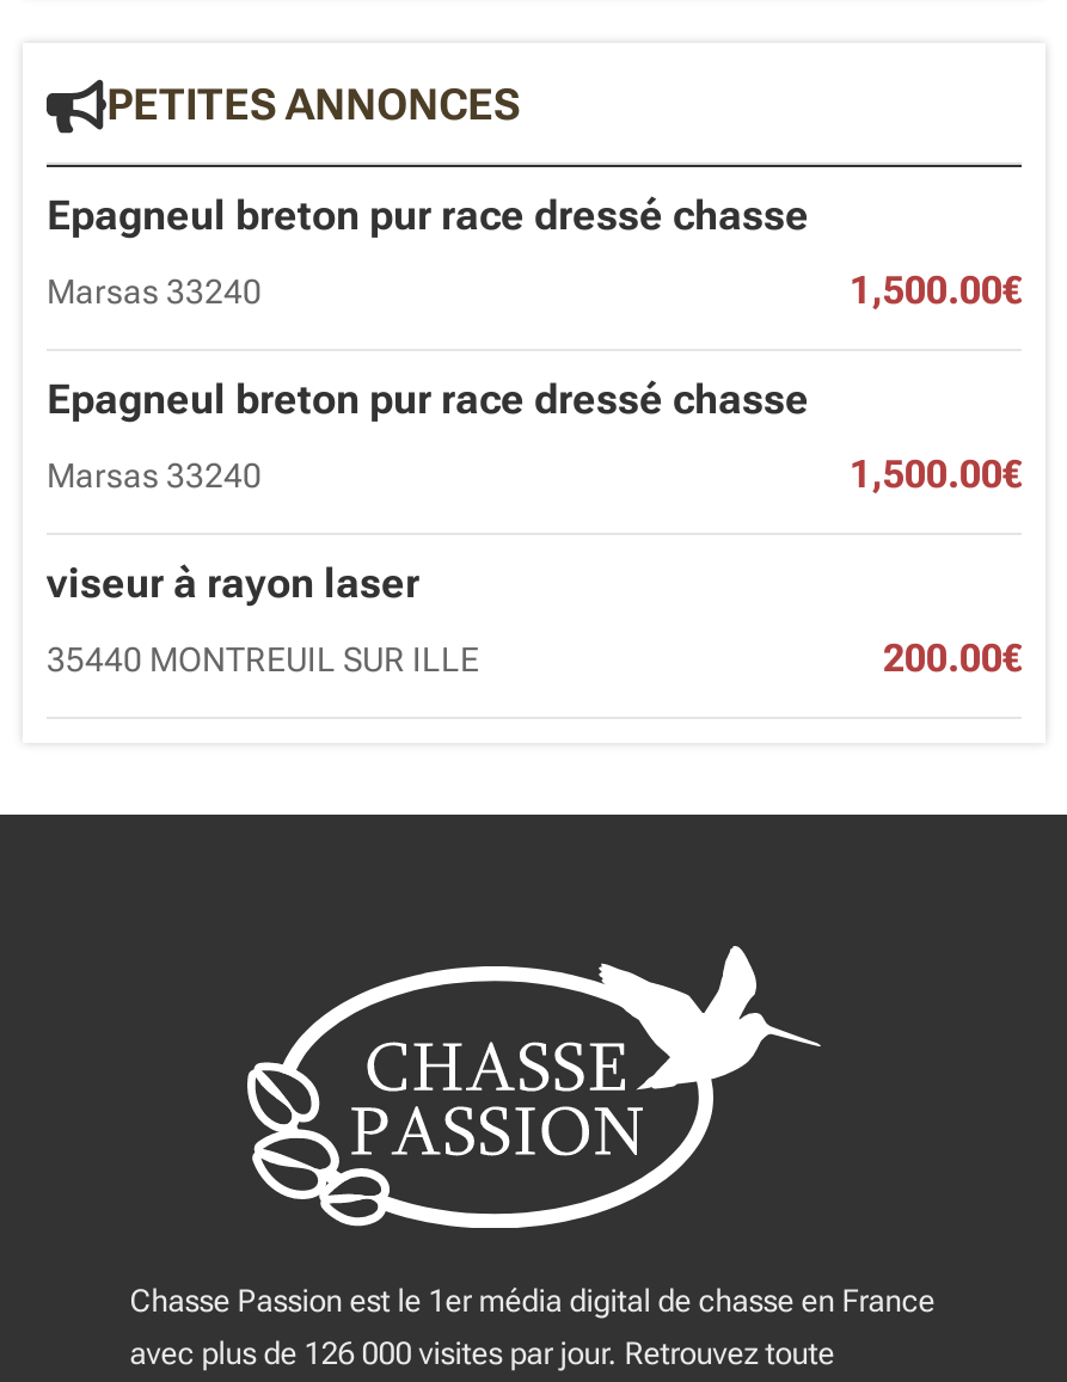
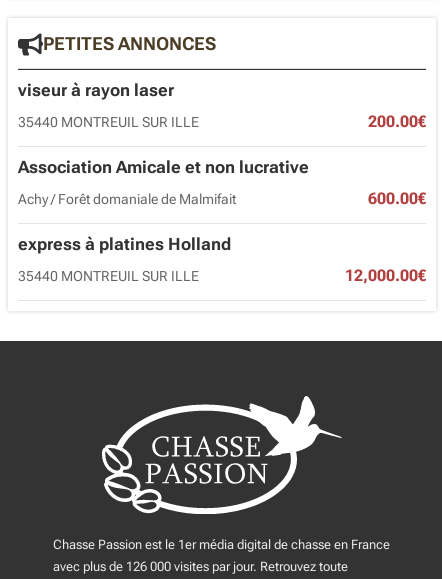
[47,192,1022,498] Epagneul breton pur race dressé chasse | Marsas 33240 | 1,500.00€ | Epagneul breton pur race dressé chasse | Marsas 33240 | 1,500.00€ -> none
moved [47,560,1022,682] -> [18,80,426,131]: viseur à rayon laser | 35440 MONTREUIL SUR ILLE | 200.00€
none -> [18,157,426,285] Association Amicale et non lucrative | Achy / Forêt domaniale de Malmifait | 600.00€ | express à platines Holland | 35440 MONTREUIL SUR ILLE | 12,000.00€

